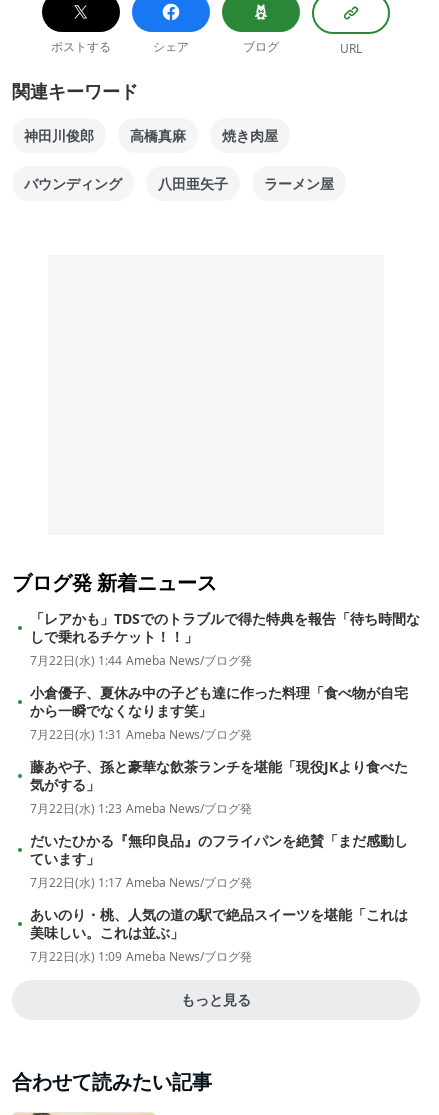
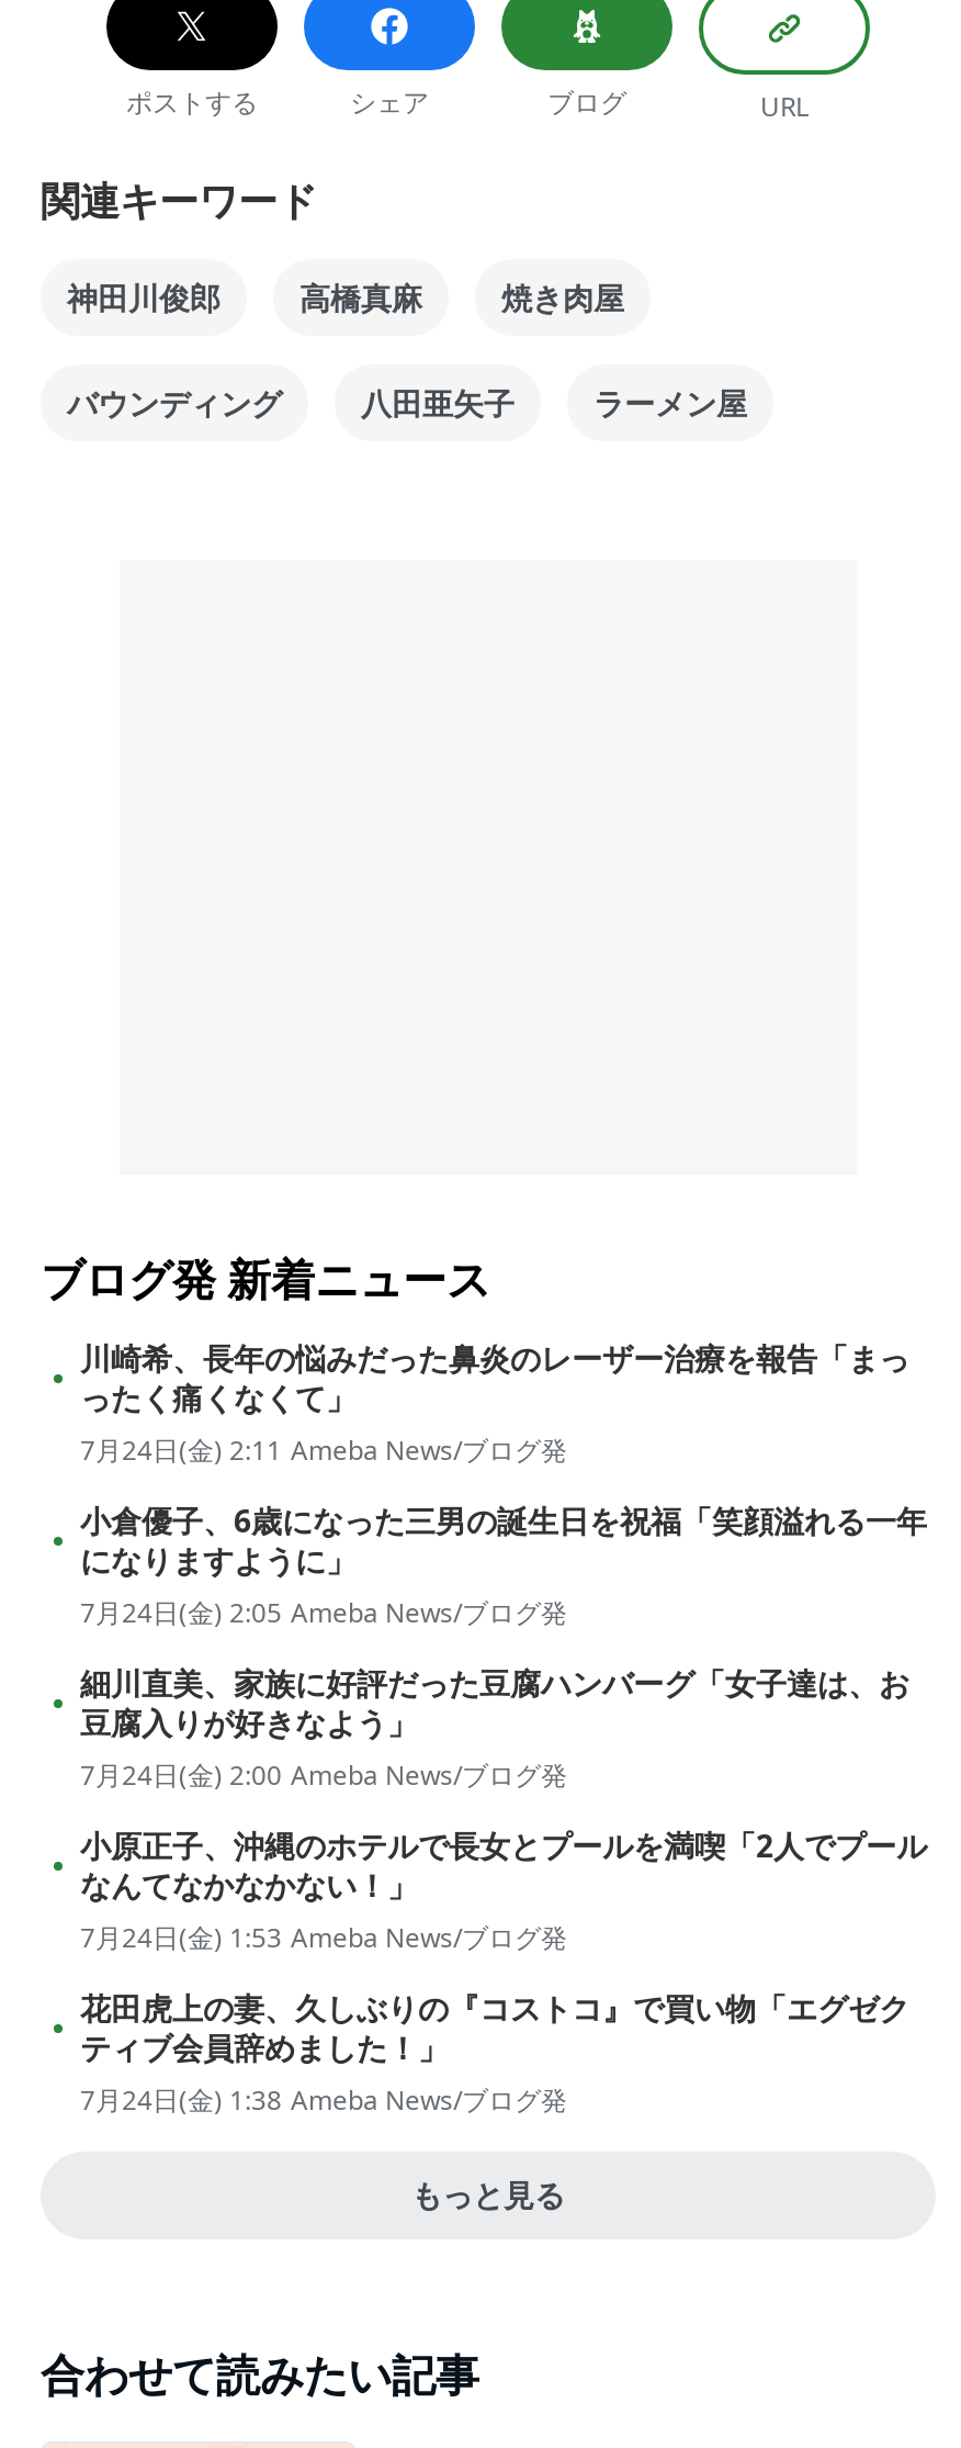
[30,609,420,669] 「レアかも」TDSでのトラブルで得た特典を報告「待ち時間な | しで乗れるチケット！！」 | 7月22日(水) 1:44 Ameba News/ブログ発 -> [80,1337,909,1469] 川崎希、長年の悩みだった鼻炎のレーザー治療を報告「まっ | ったく痛くなくて」 | 7月24日(金) 2:11 Ameba News/ブログ発
[30,683,408,743] 小倉優子、夏休み中の子ども達に作った料理「食べ物が自宅 | から一瞬でなくなります笑」 | 7月22日(水) 1:31 Ameba News/ブログ発 -> [80,1500,927,1631] 小倉優子、6歳になった三男の誕生日を祝福「笑顔溢れる一年 | になりますように」 | 7月24日(金) 2:05 Ameba News/ブログ発
[30,757,408,817] 藤あや子、孫と豪華な飲茶ランチを堪能「現役JKより食べた | 気がする」 | 7月22日(水) 1:23 Ameba News/ブログ発 -> [80,1662,909,1794] 細川直美、家族に好評だった豆腐ハンバーグ「女子達は、お | 豆腐入りが好きなよう」 | 7月24日(金) 2:00 Ameba News/ブログ発
[30,831,408,891] だいたひかる『無印良品』のフライパンを絶賛「まだ感動し | ています」 | 7月22日(水) 1:17 Ameba News/ブログ発 -> [80,1825,927,1956] 小原正子、沖縄のホテルで長女とプールを満喫「2人でプール | なんてなかなかない！」 | 7月24日(金) 1:53 Ameba News/ブログ発
[30,905,408,965] あいのり・桃、人気の道の駅で絶品スイーツを堪能「これは | 美味しい。これは並ぶ」 | 7月22日(水) 1:09 Ameba News/ブログ発 -> [80,1987,909,2119] 花田虎上の妻、久しぶりの『コストコ』で買い物「エグゼク | ティブ会員辞めました！」 | 7月24日(金) 1:38 Ameba News/ブログ発

